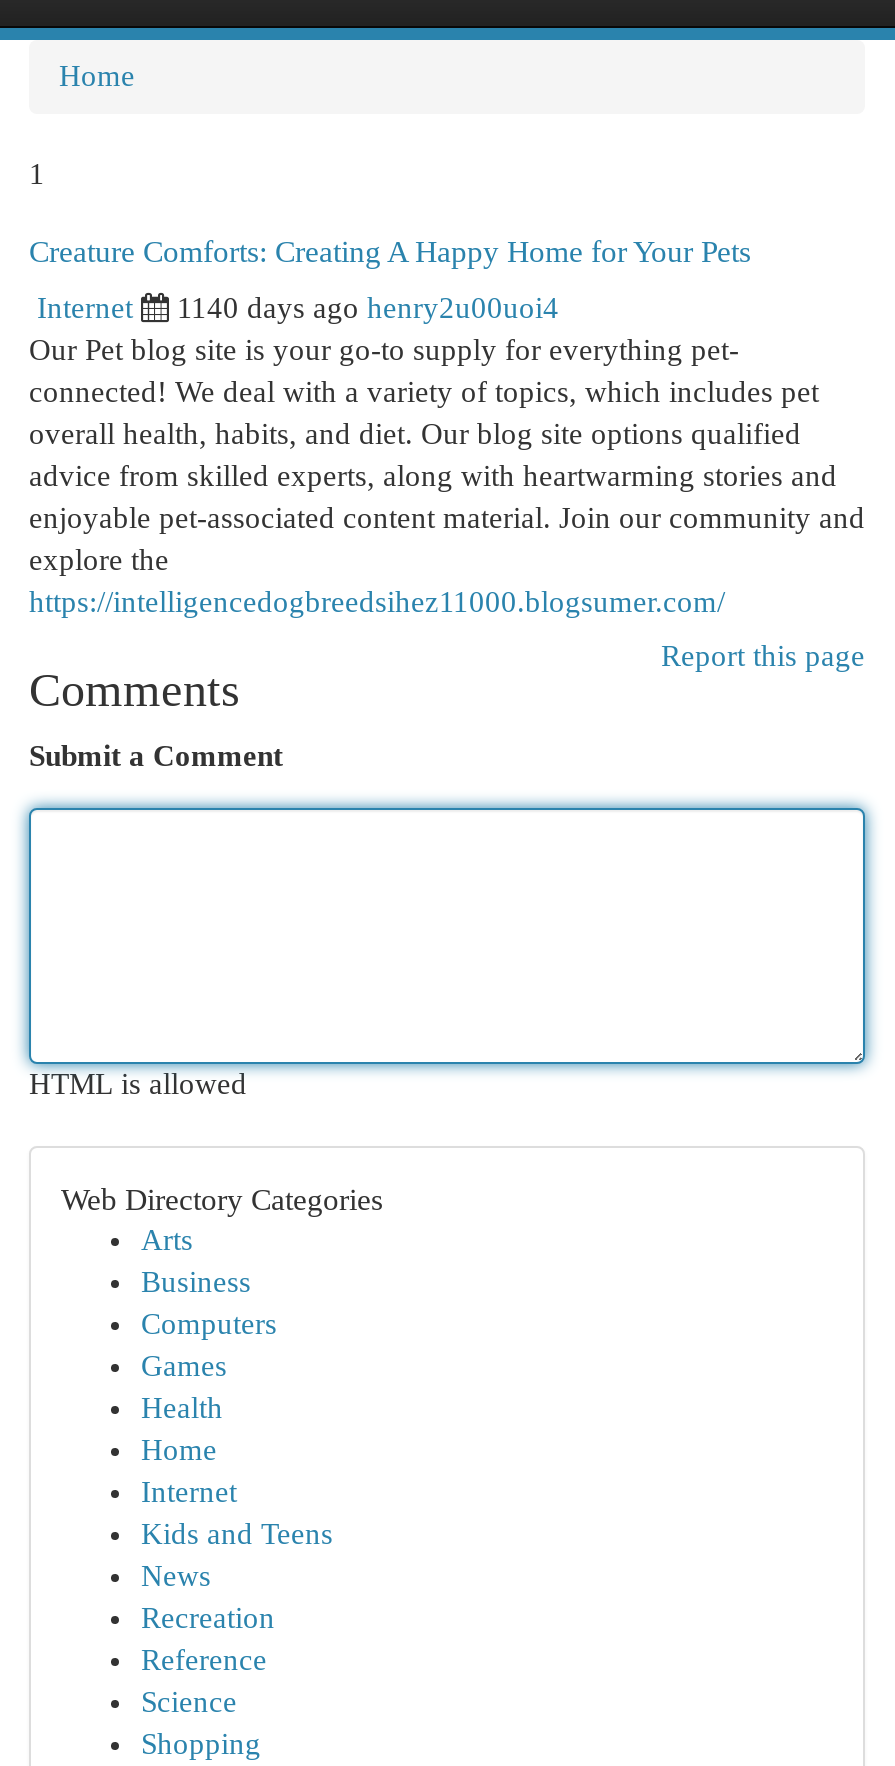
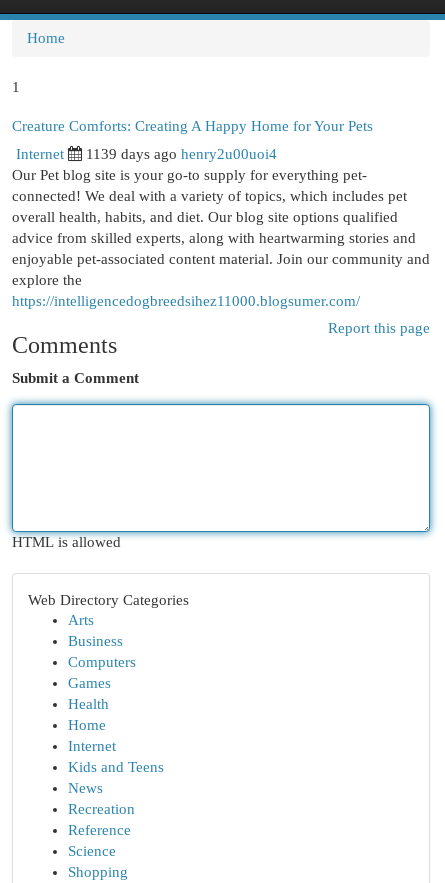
[177,292,559,324] 1140 days ago henry2u00uoi4 -> [86,146,277,162] 1139 days ago henry2u00uoi4

